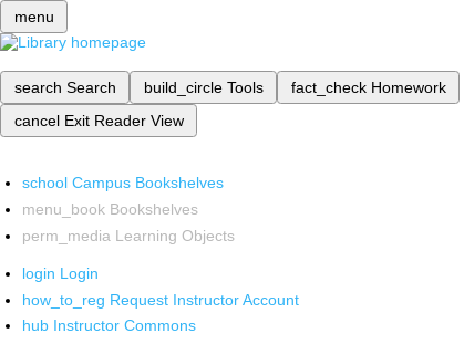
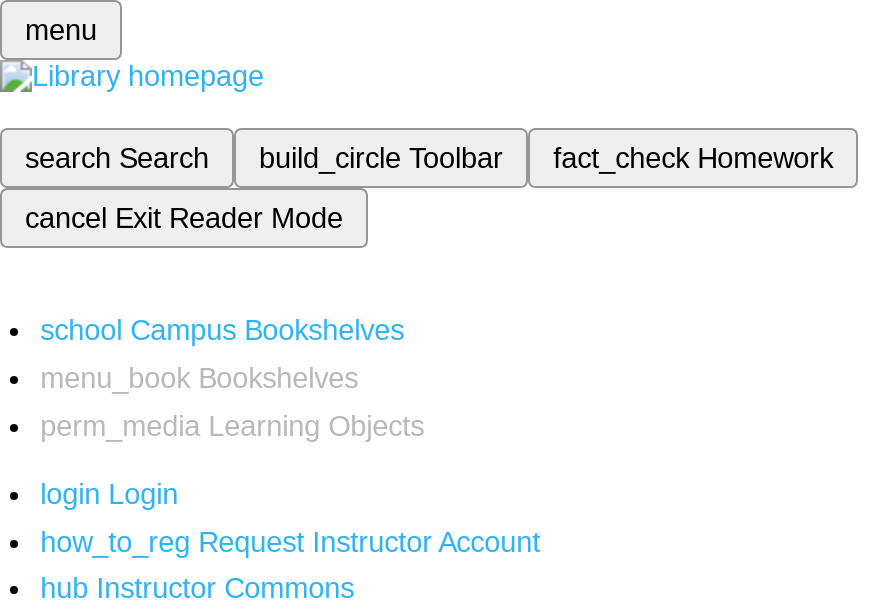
[143,79,263,96] build_circle Tools -> [259,142,503,174] build_circle Toolbar
[14,112,183,129] cancel Exit Reader View -> [25,202,343,234] cancel Exit Reader Mode

